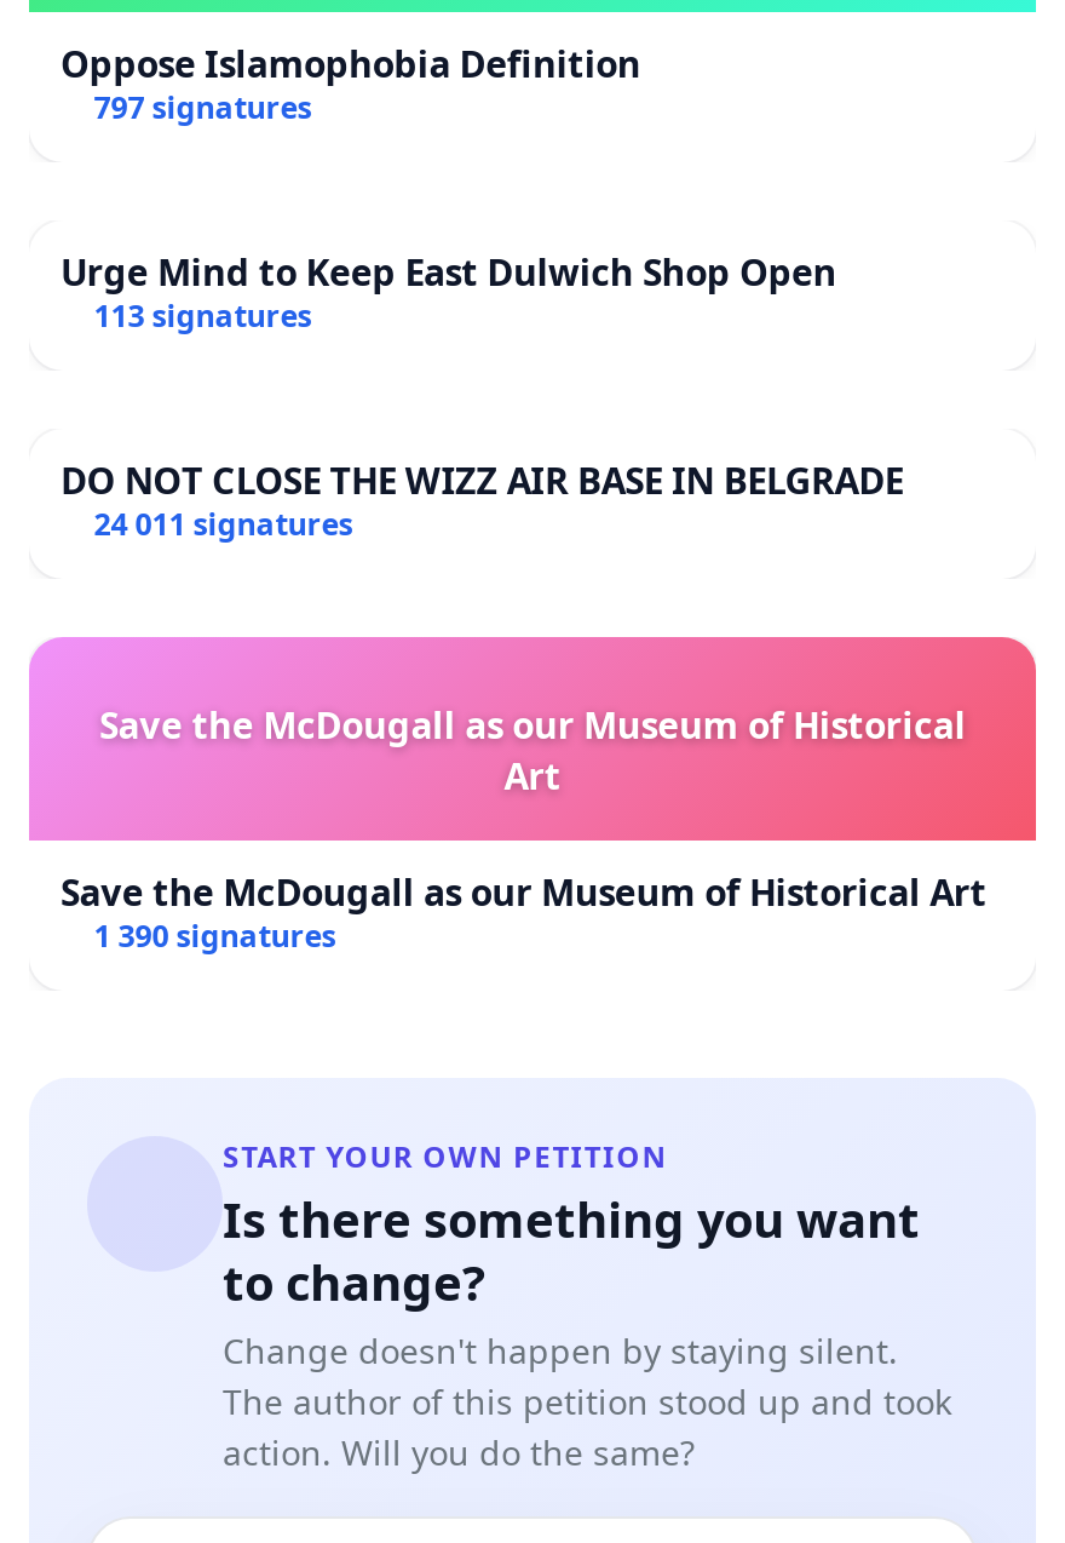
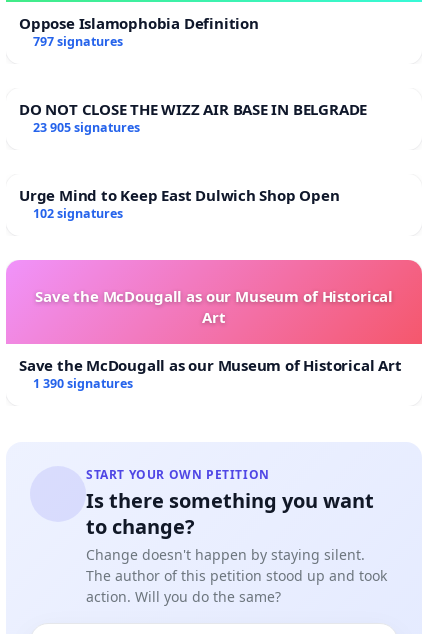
moved [61,246,837,295] -> [19,185,340,205]: Urge Mind to Keep East Dulwich Shop Open
[94,295,312,336] 113 signatures -> none
moved [61,455,903,503] -> [19,99,367,119]: DO NOT CLOSE THE WIZZ AIR BASE IN BELGRADE
[94,503,353,544] 24 011 signatures -> [33,119,140,222] 23 905 signatures | 102 signatures

